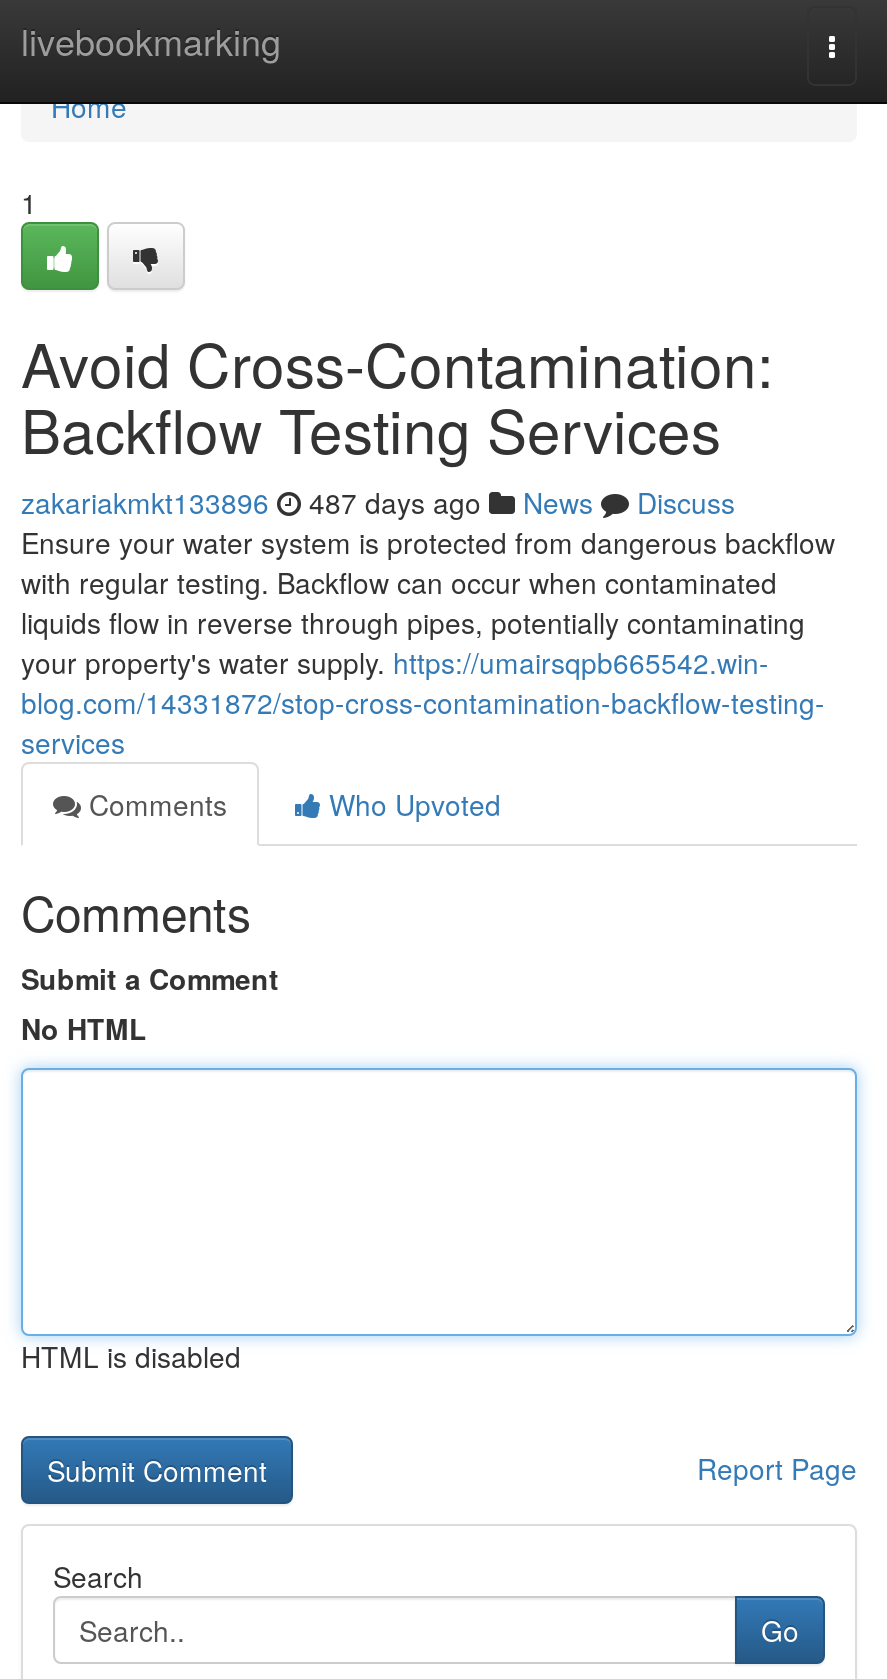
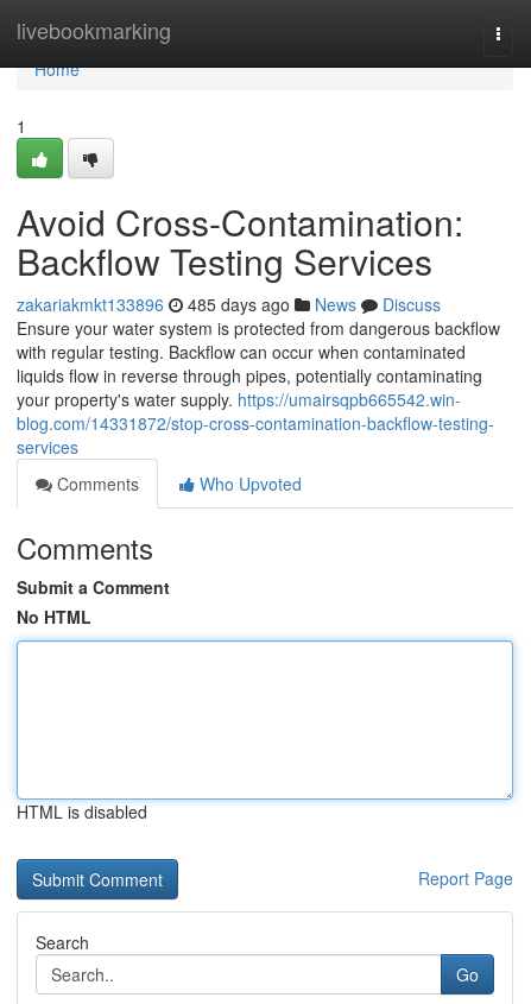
[21,482,735,522] zakariakmkt133896 487 days ago News Discuss -> [17,292,441,316] zakariakmkt133896 485 days ago News Discuss

